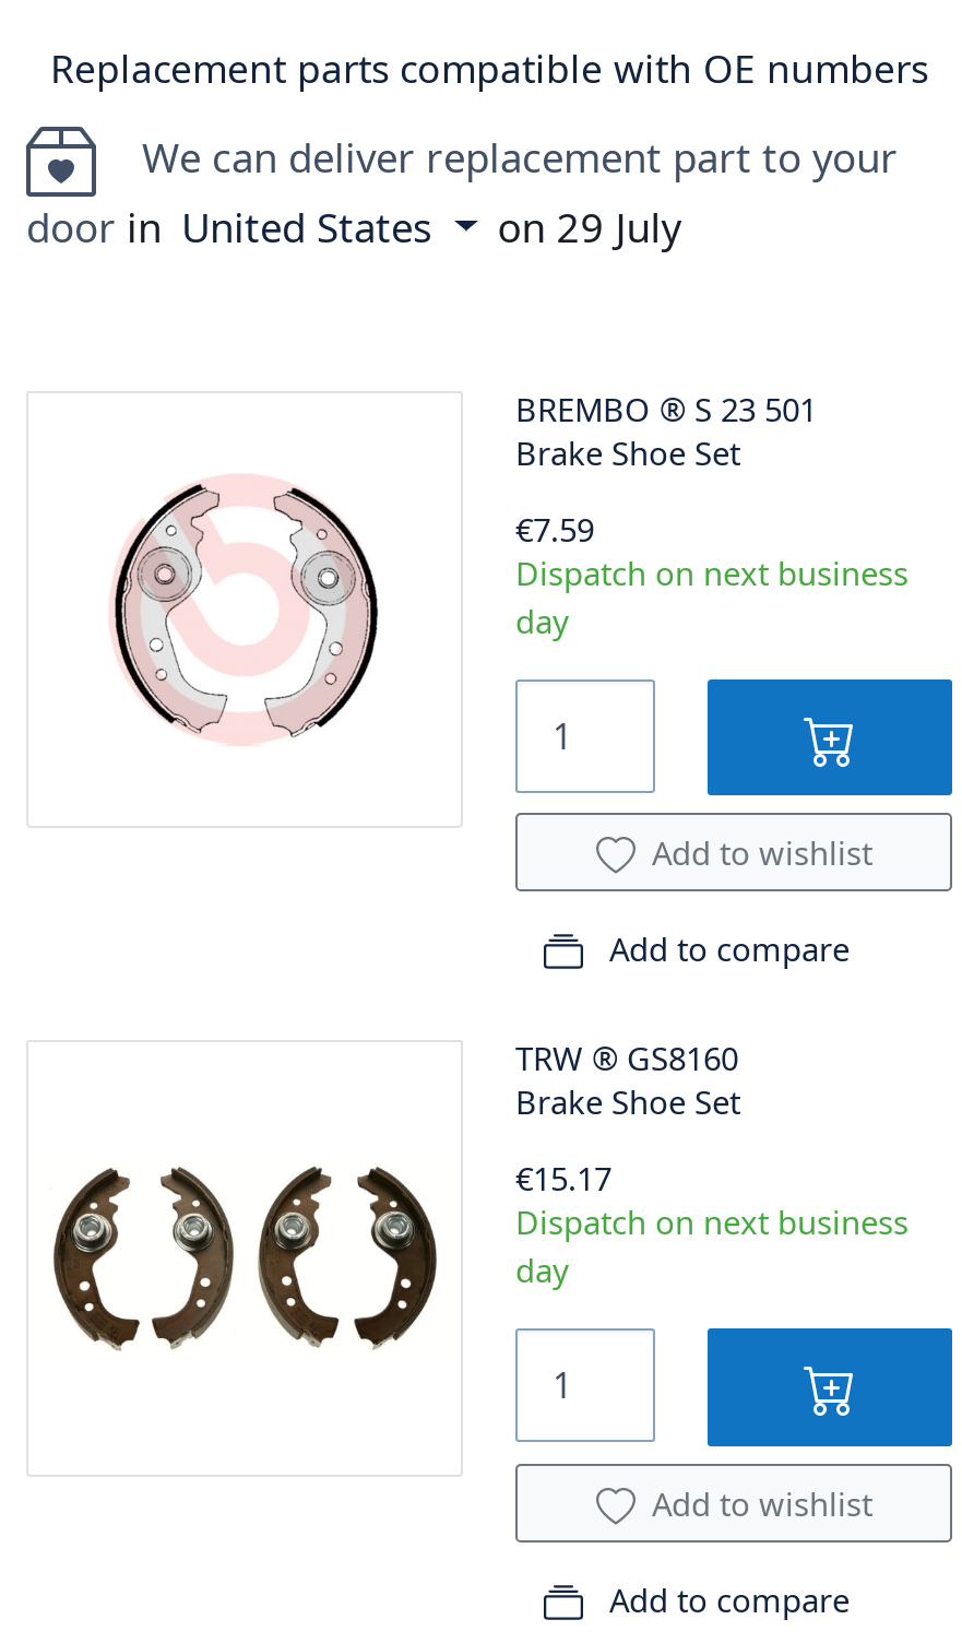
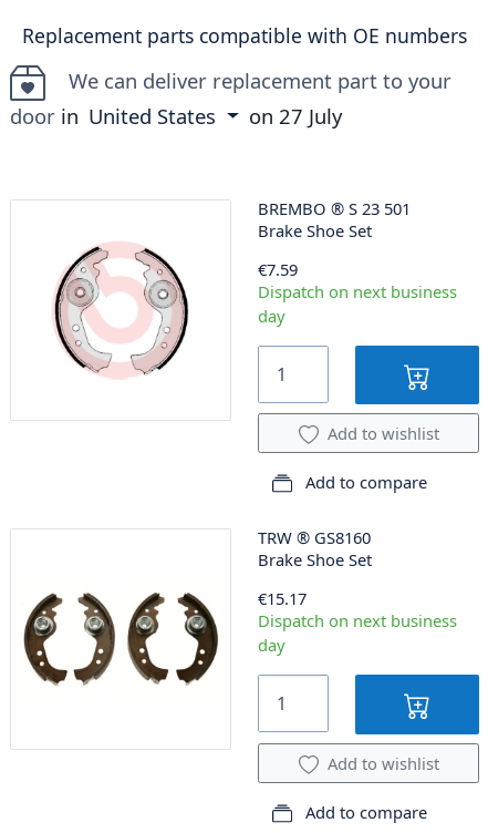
[26,199,681,253] door in United States on 29 July -> [10,102,342,130] door in United States on 27 July

